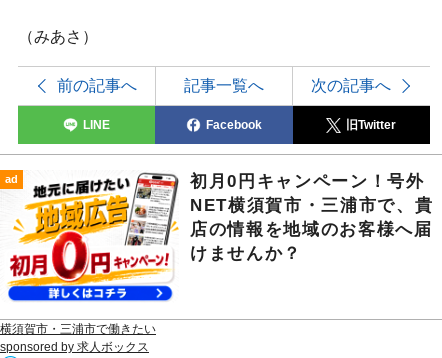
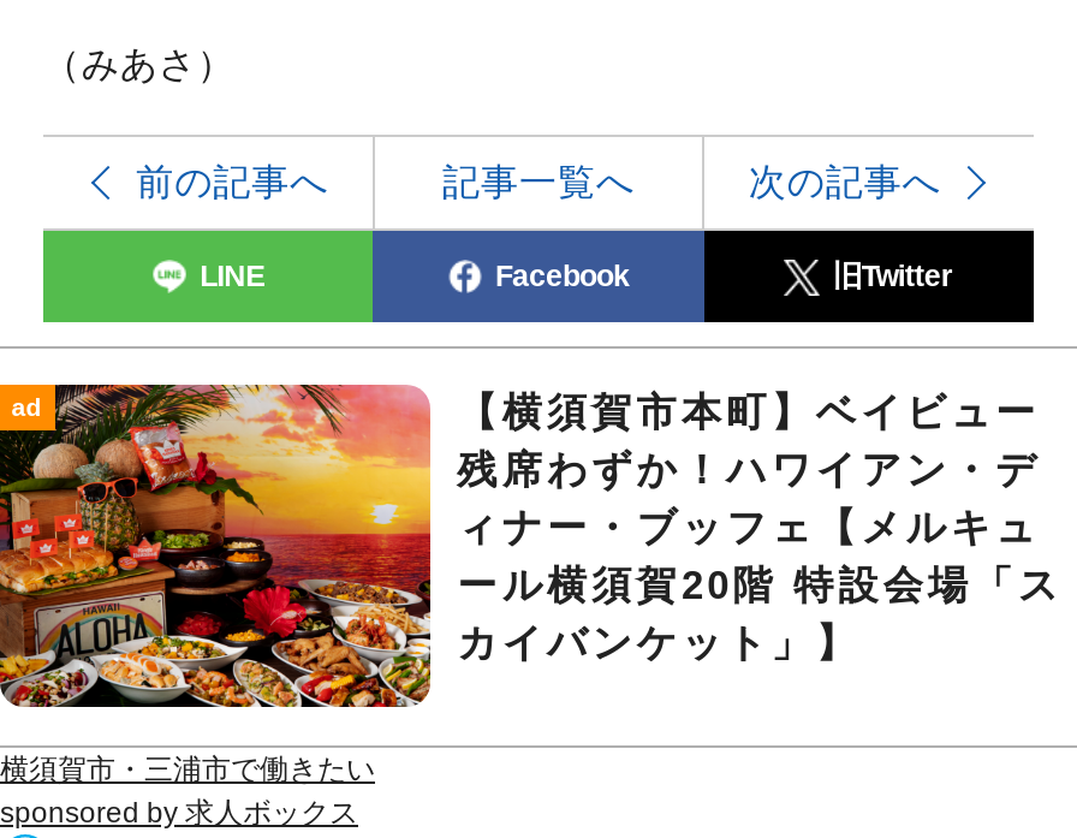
[3,170,433,303] [image] | 初月0円キャンペーン！号外 | NET横須賀市・三浦市で、貴 | 店の情報を地域のお客様へ届 | けませんか？ -> [7,382,1063,709] [image] | 【横須賀市本町】ベイビュー | 残席わずか！ハワイアン・デ | ィナー・ブッフェ【メルキュ | ール横須賀20階 特設会場「ス | カイバンケット」】

